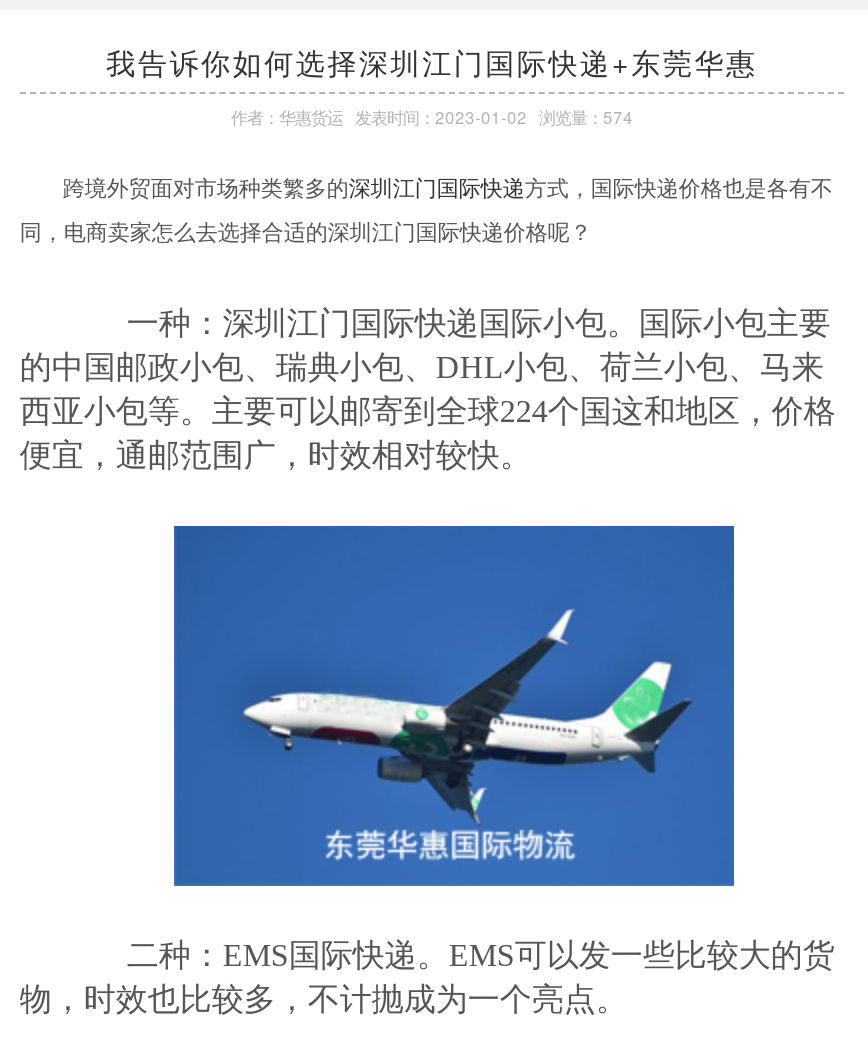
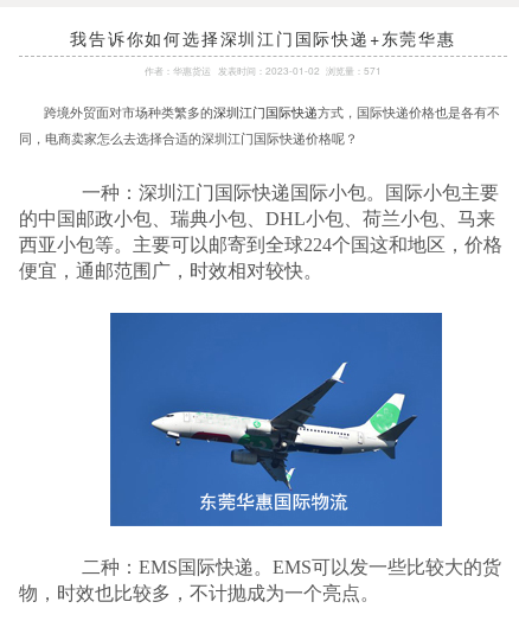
[231,105,633,129] 作者：华惠货运 发表时间：2023-01-02 浏览量：574 -> [144,63,382,78] 作者：华惠货运 发表时间：2023-01-02 浏览量：571

